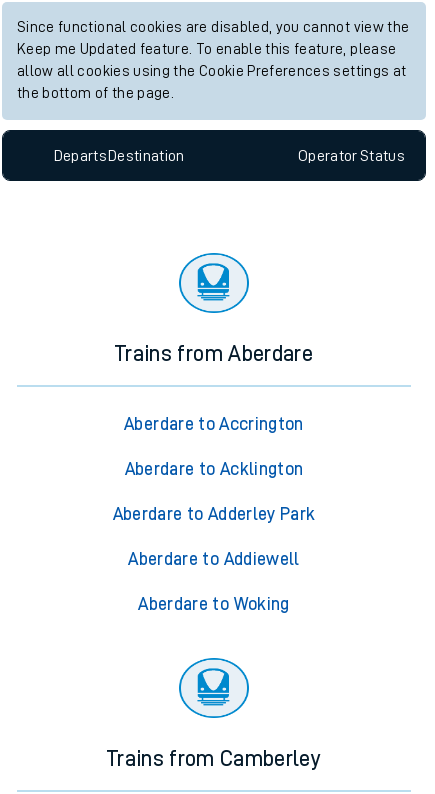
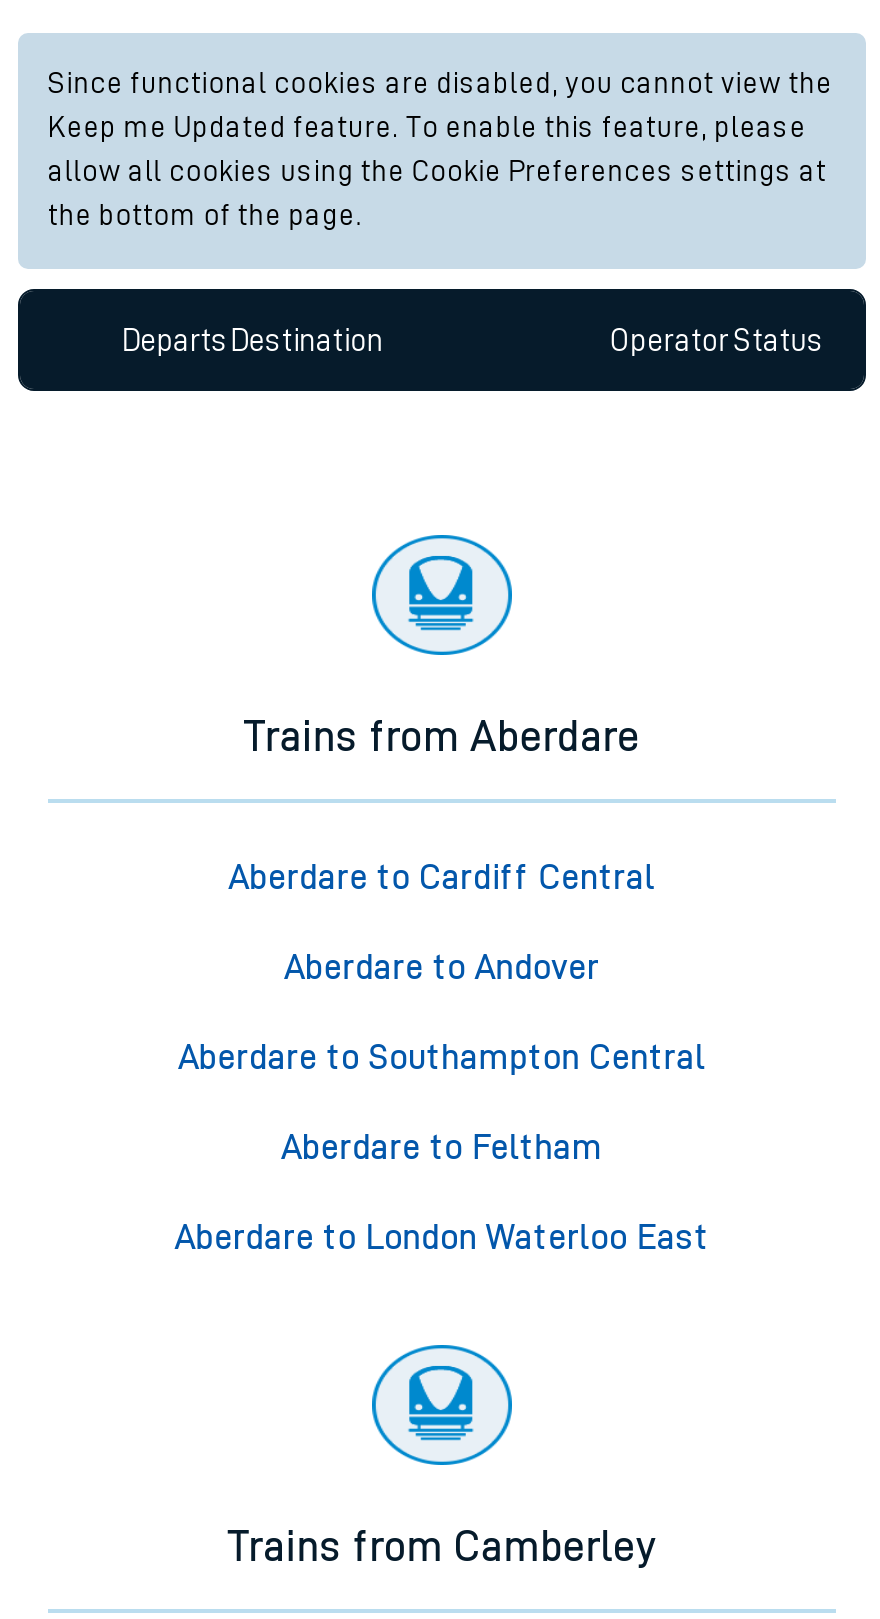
[124,415,304,433] Aberdare to Accrington -> [229,860,655,896] Aberdare to Cardiff Central
[125,460,303,478] Aberdare to Acklington -> [284,950,600,986] Aberdare to Andover
[113,505,315,523] Aberdare to Adderley Park -> [178,1040,706,1076] Aberdare to Southampton Central
[128,550,300,568] Aberdare to Addiewell -> [281,1130,603,1166] Aberdare to Feltham
[138,595,290,613] Aberdare to Woking -> [175,1220,709,1256] Aberdare to London Waterloo East

